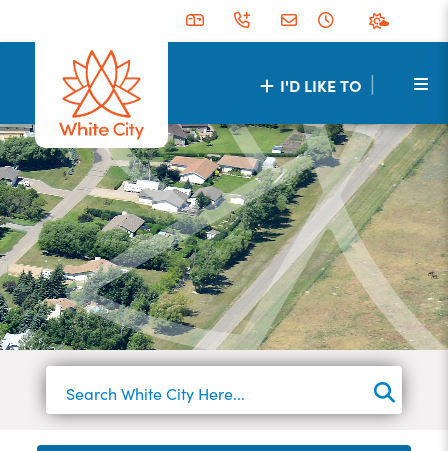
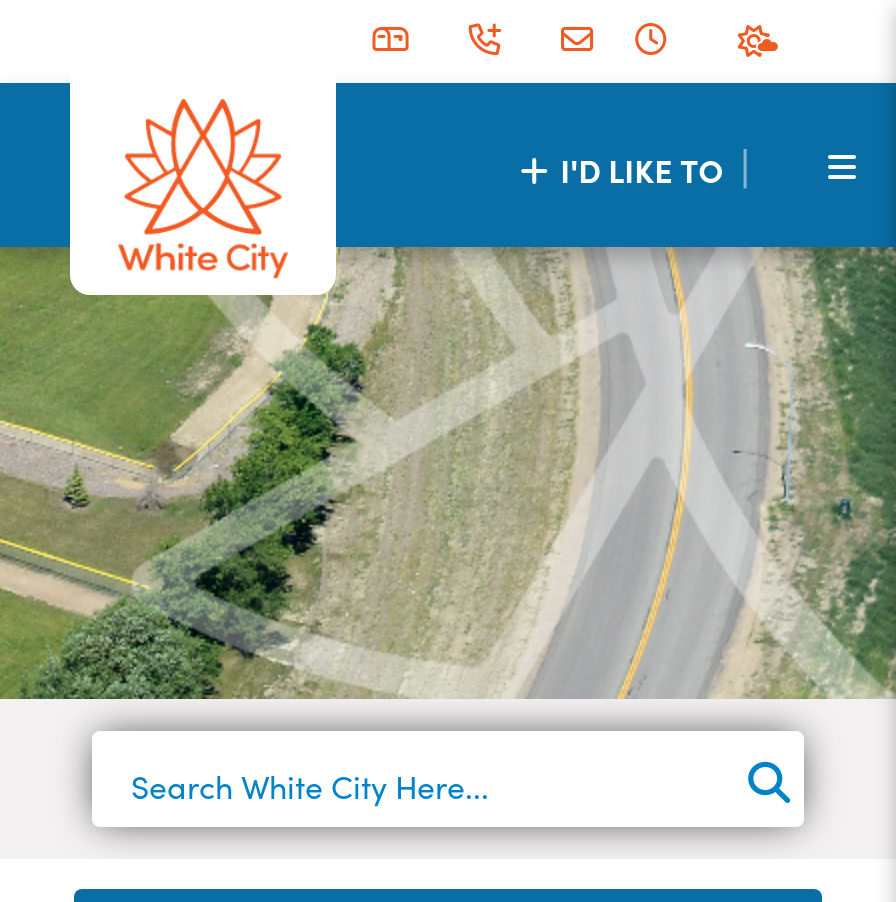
[3,123,445,351] [image] -> [6,245,890,701] [image]

